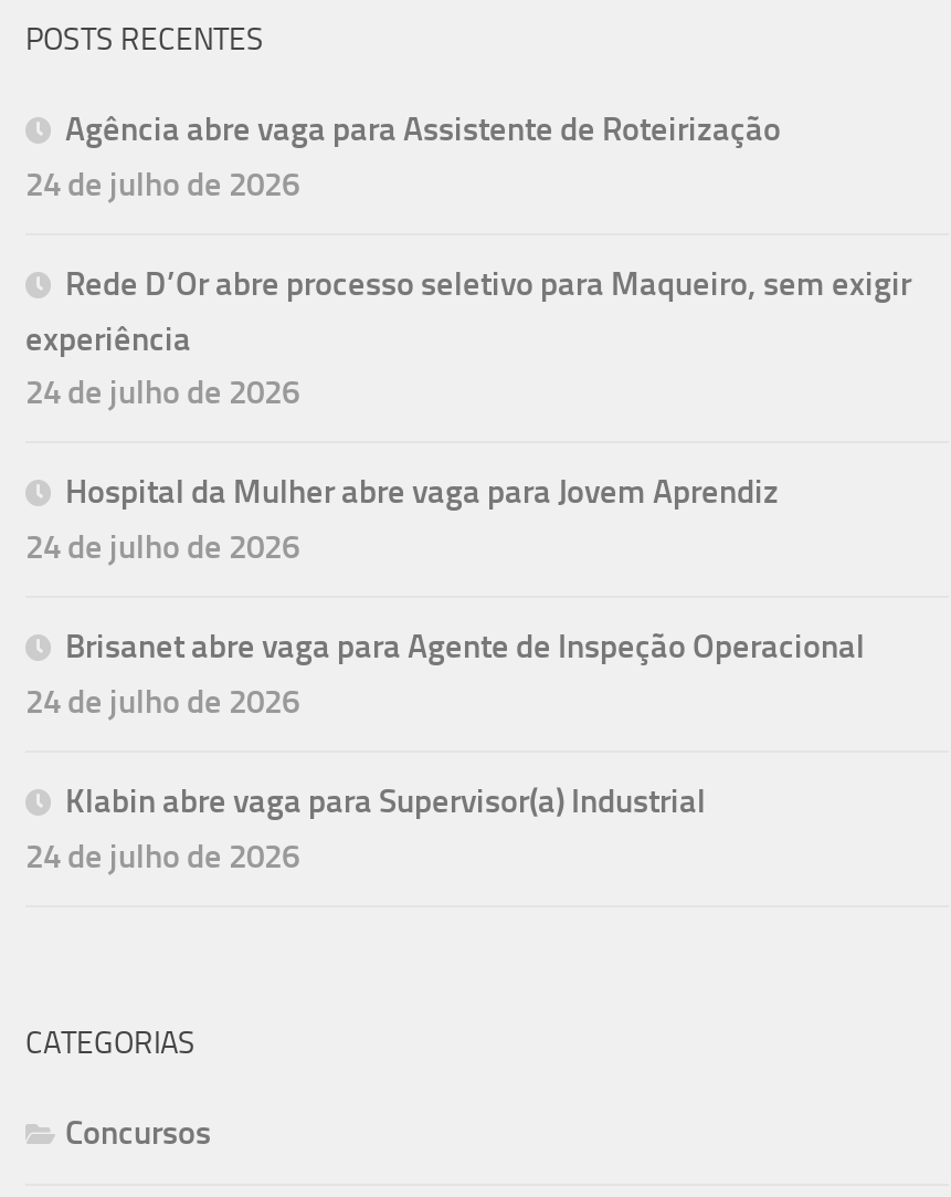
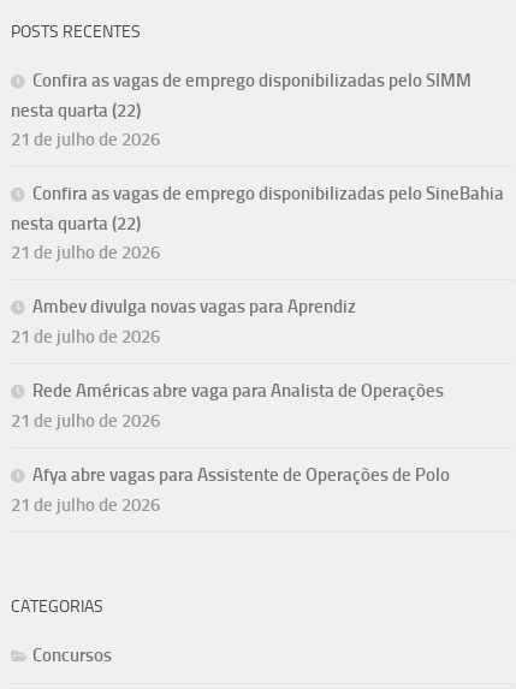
[25,110,781,205] Agência abre vaga para Assistente de Roteirização | 24 de julho de 2026 -> [11,70,471,150] Confira as vagas de emprego disponibilizadas pelo SIMM | nesta quarta (22) | 21 de julho de 2026
[25,264,911,412] Rede D’Or abre processo seletivo para Maqueiro, sem exigir | experiência | 24 de julho de 2026 -> [11,183,504,263] Confira as vagas de emprego disponibilizadas pelo SineBahia | nesta quarta (22) | 21 de julho de 2026
[25,472,779,567] Hospital da Mulher abre vaga para Jovem Aprendiz | 24 de julho de 2026 -> [11,296,356,348] Ambev divulga novas vagas para Aprendiz | 21 de julho de 2026
[25,627,865,722] Brisanet abre vaga para Agente de Inspeção Operacional | 24 de julho de 2026 -> [11,380,444,432] Rede Américas abre vaga para Analista de Operações | 21 de julho de 2026
[25,782,706,877] Klabin abre vaga para Supervisor(a) Industrial | 24 de julho de 2026 -> [11,464,450,516] Afya abre vagas para Assistente de Operações de Polo | 21 de julho de 2026

